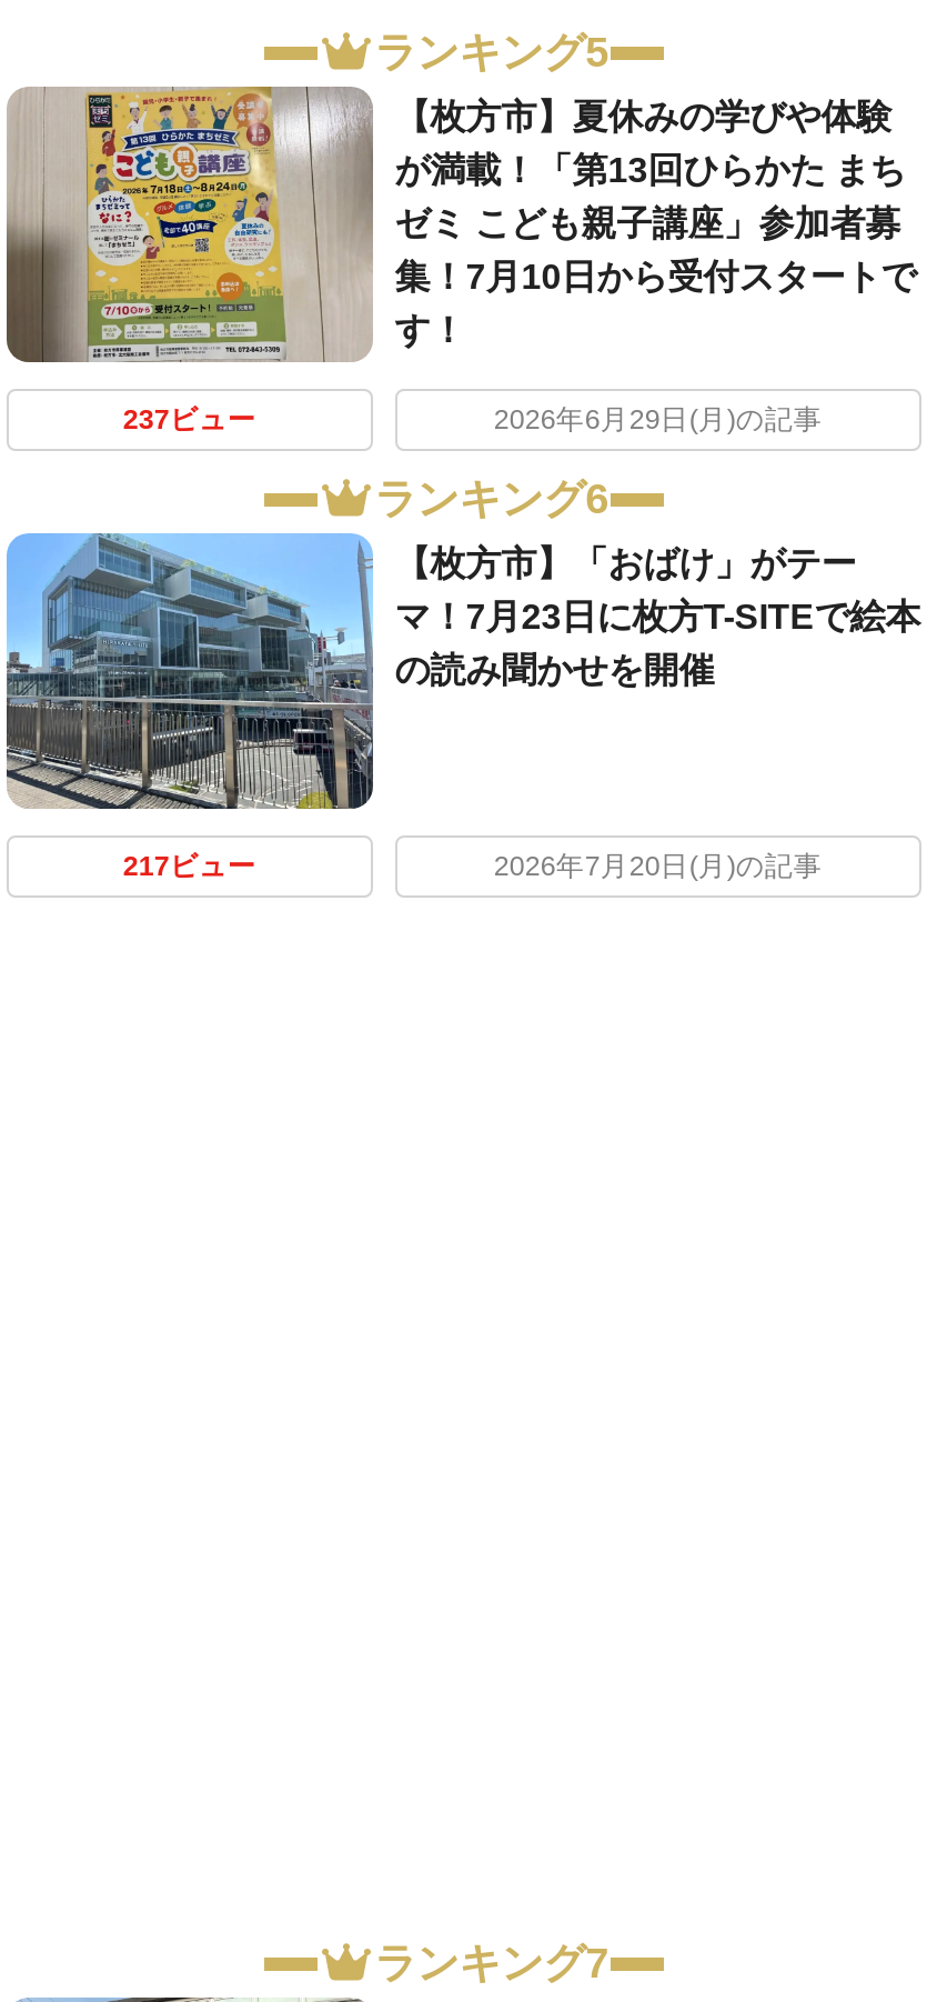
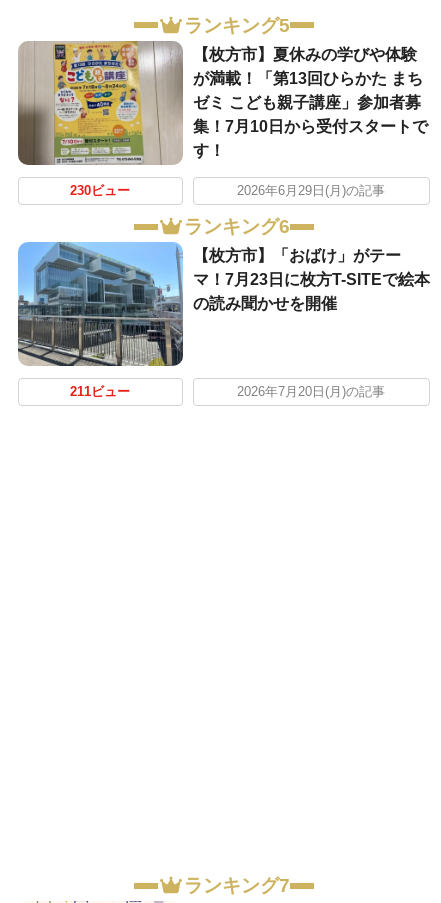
[123,404,256,436] 237ビュー -> [70,184,130,198] 230ビュー
[123,851,256,882] 217ビュー -> [70,385,130,399] 211ビュー

